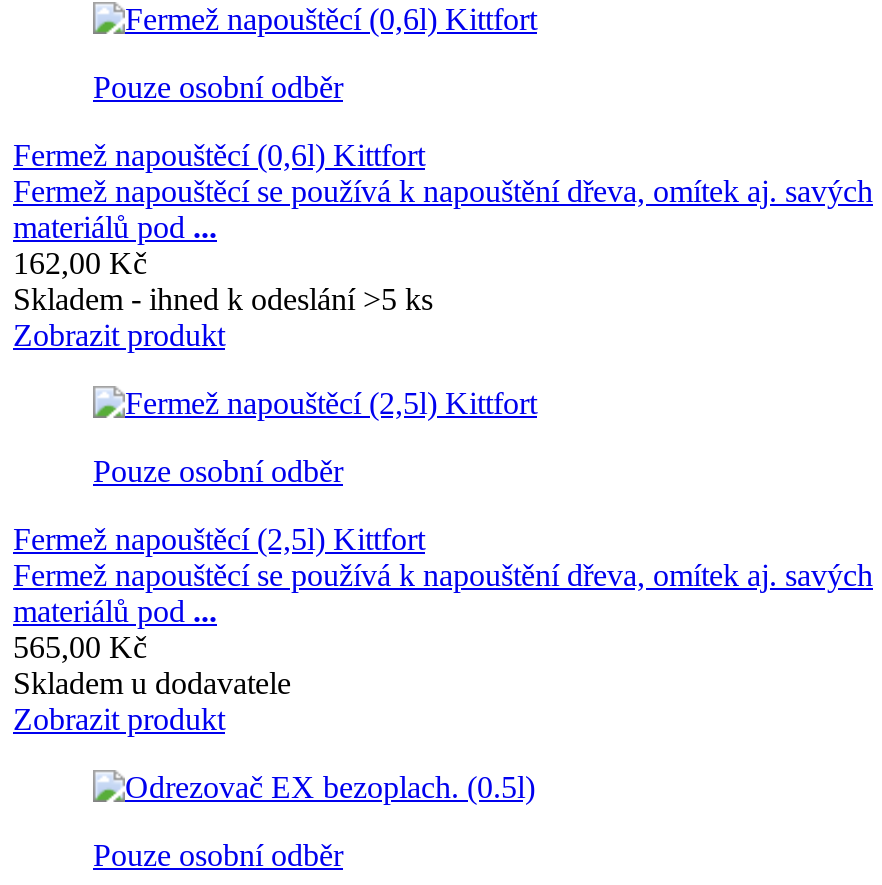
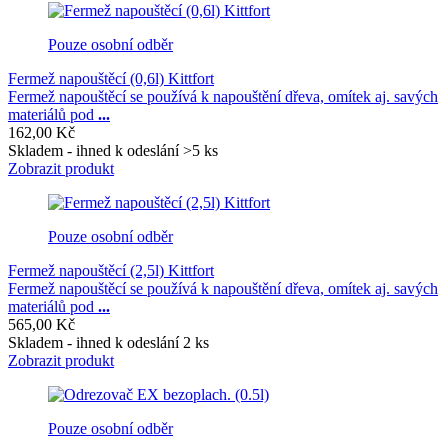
[13,666,291,700] Skladem u dodavatele -> [8,334,209,351] Skladem - ihned k odeslání 2 ks

